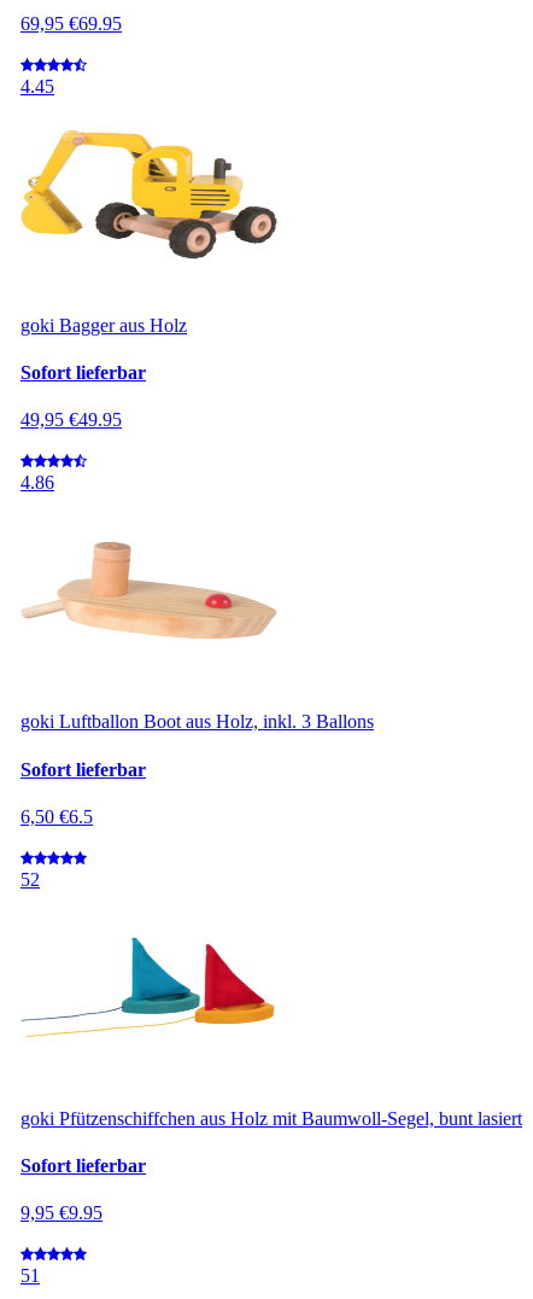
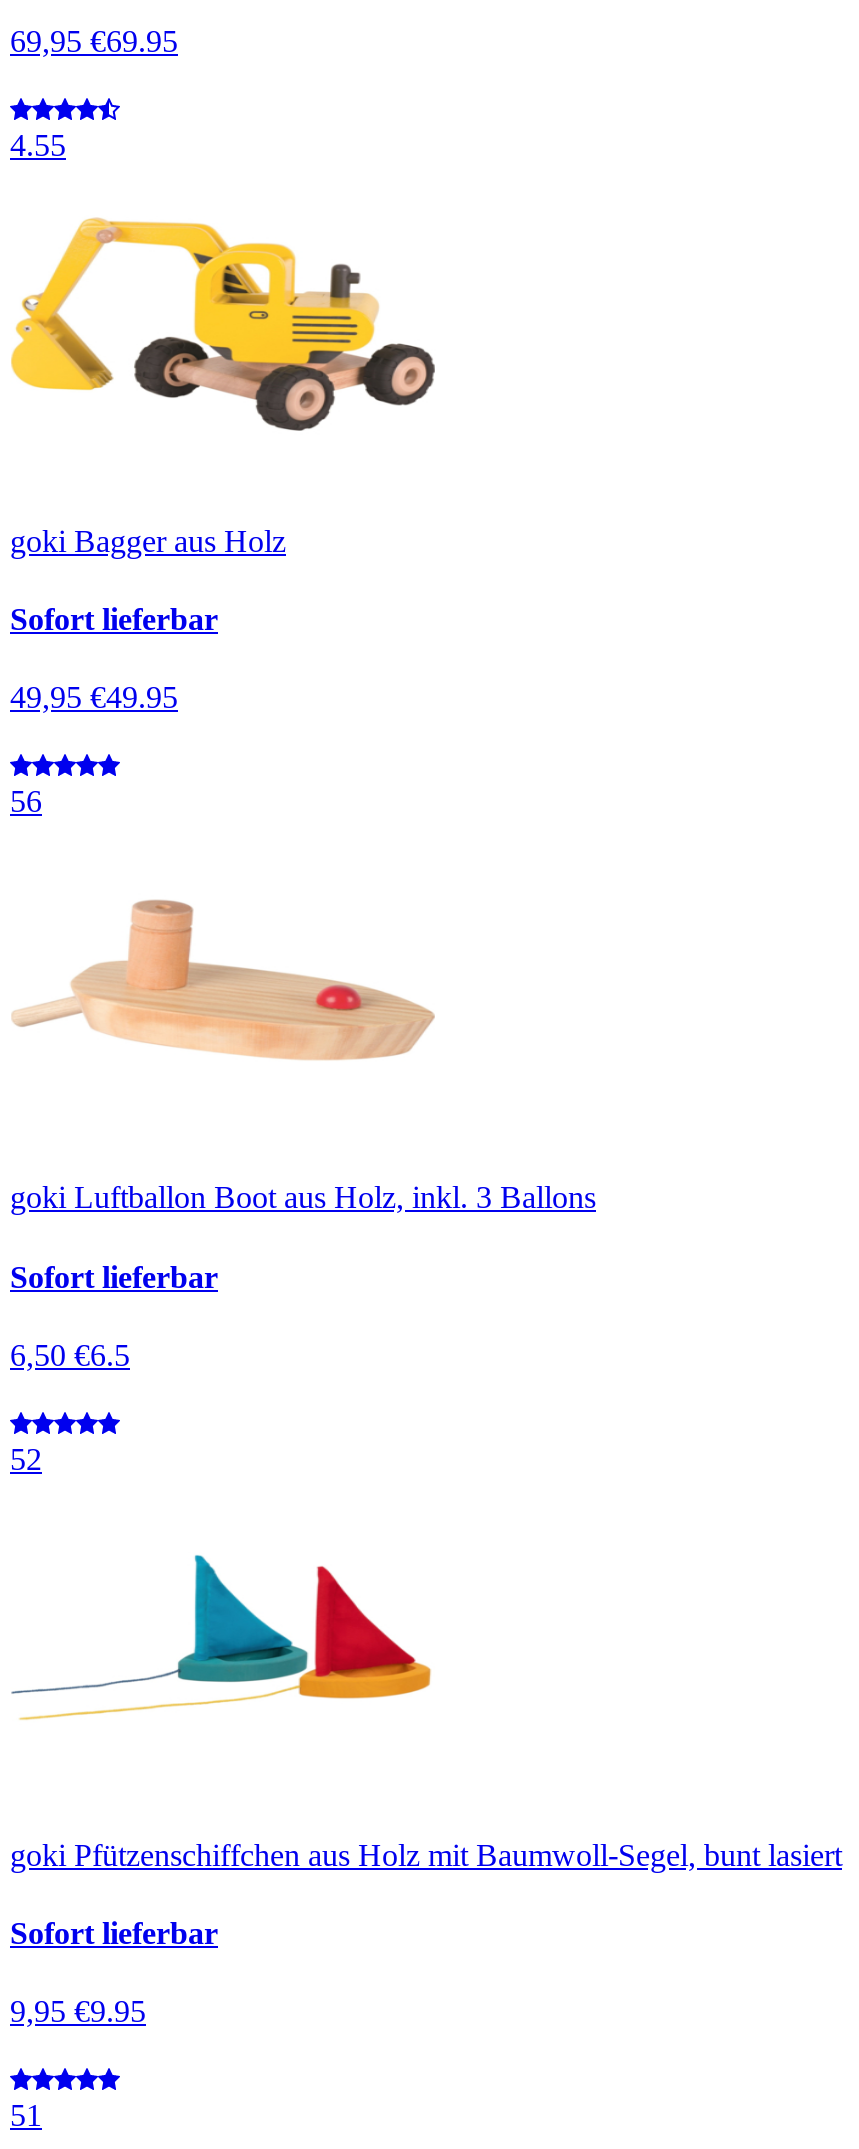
[20,76,54,96] 4.45 -> [10,128,66,162] 4.55
[20,473,54,493] 4.86 -> [10,785,42,819] 56

